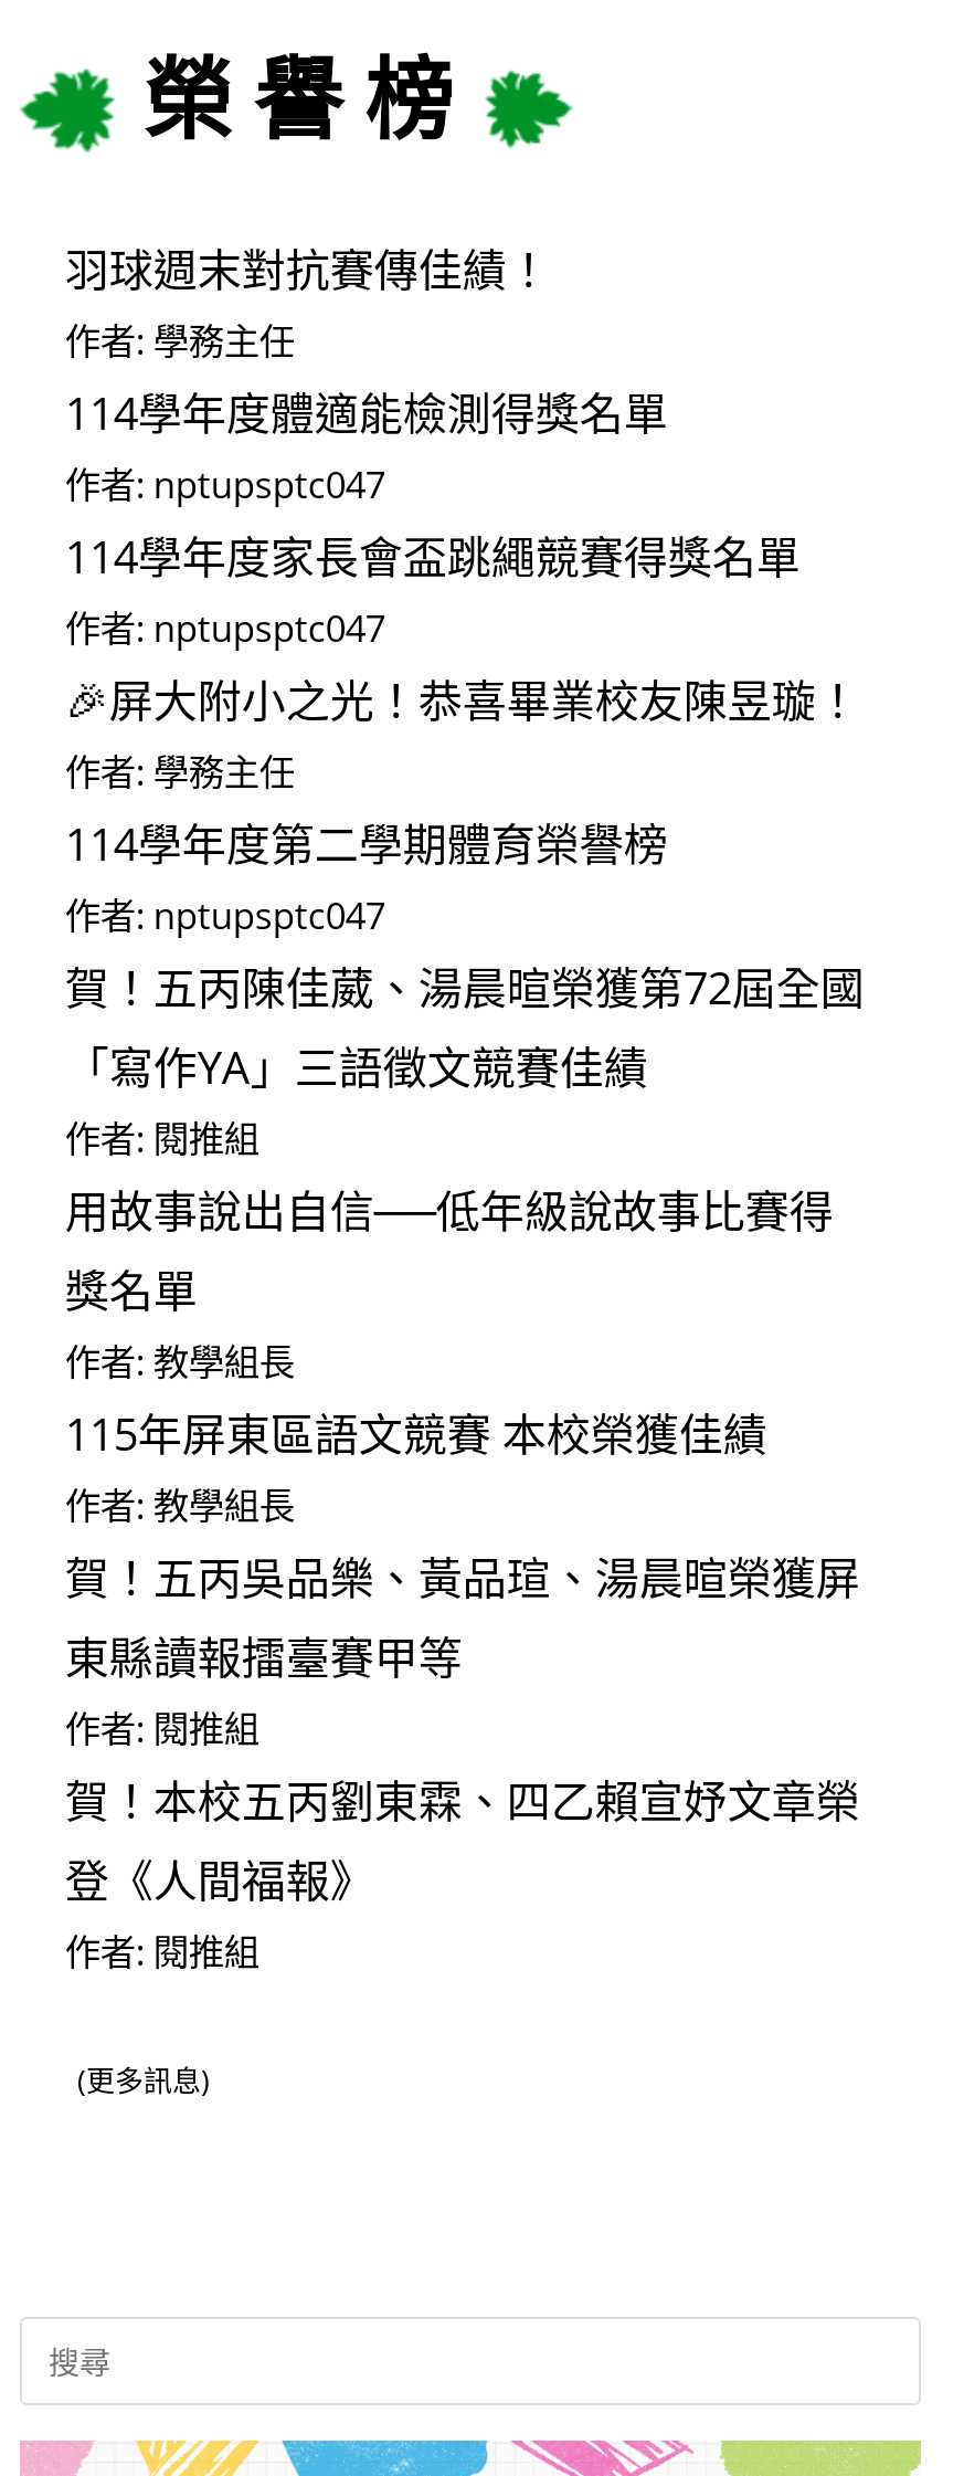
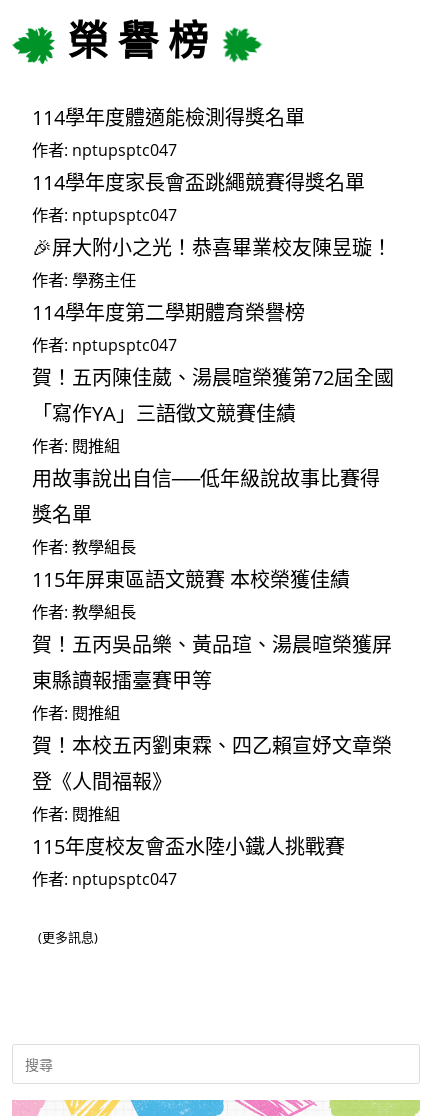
[65,240,551,366] 羽球週末對抗賽傳佳績！ | 作者: 學務主任 -> none
moved [65,383,864,1977] -> [32,104,394,825]: 114學年度體適能檢測得獎名單 | 作者: nptupsptc047 | 114學年度家長會盃跳繩競賽得獎名單 | ... | 登《人間福報》 | 作者: 閱推組
none -> [32,833,345,890] 115年度校友會盃水陸小鐵人挑戰賽 | 作者: nptupsptc047

